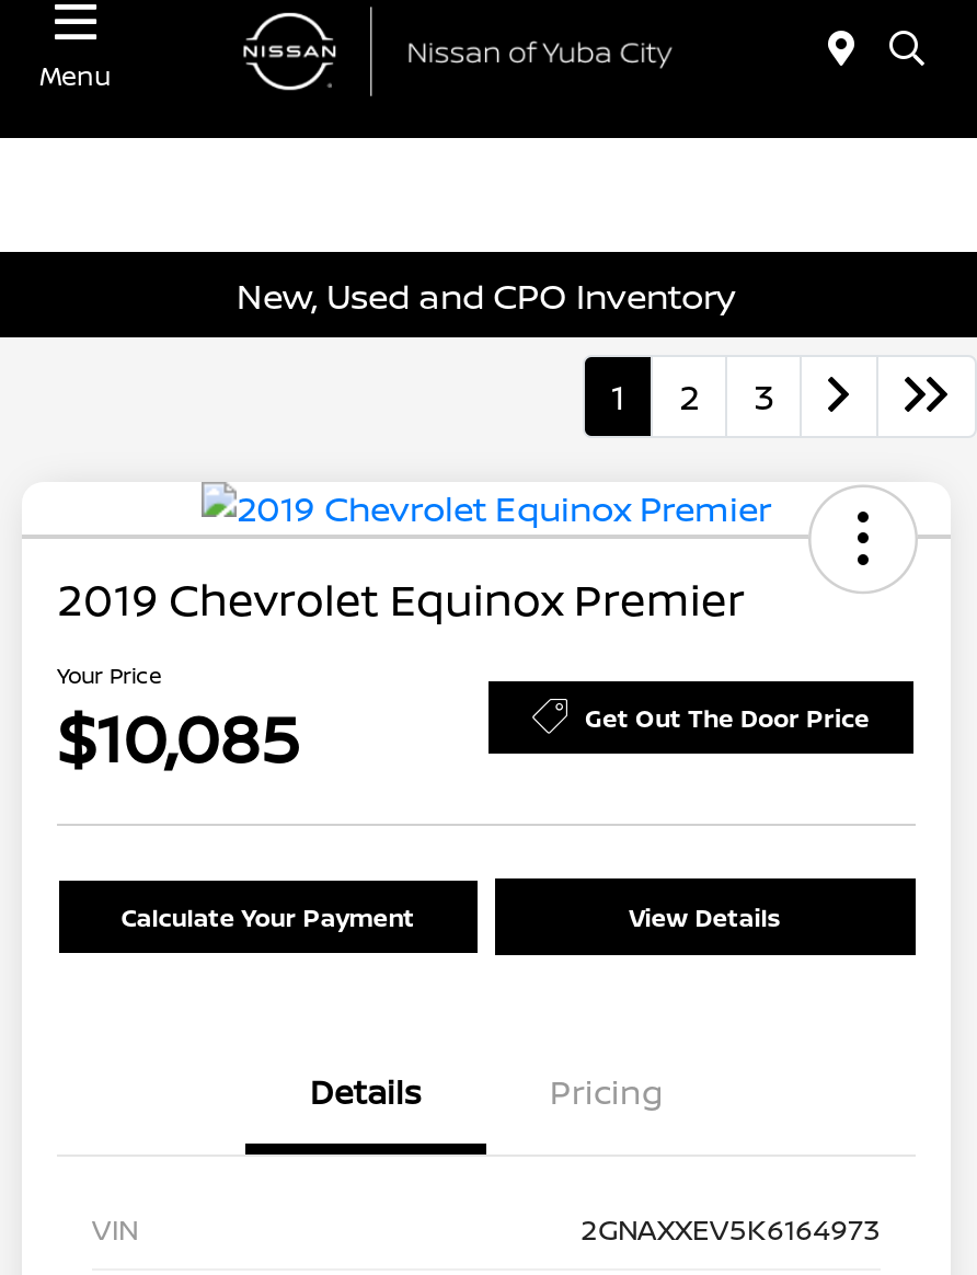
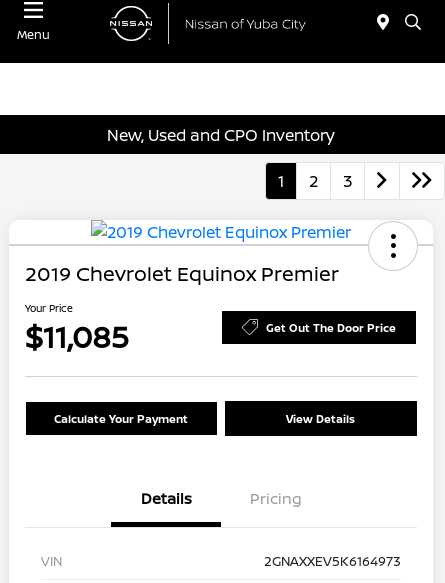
[57,693,300,783] $10,085 -> [25,316,129,357] $11,085

